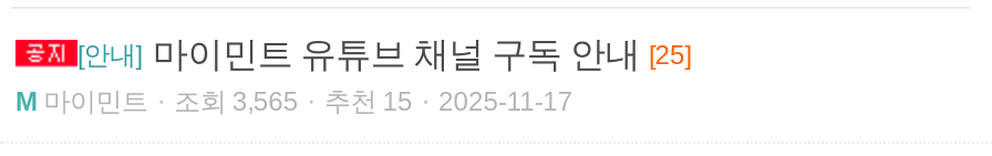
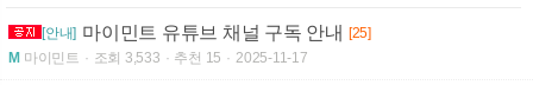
[15,87,573,118] M 마이민트 조회 3,565 추천 15 2025-11-17 -> [8,50,308,67] M 마이민트 조회 3,533 추천 15 2025-11-17

